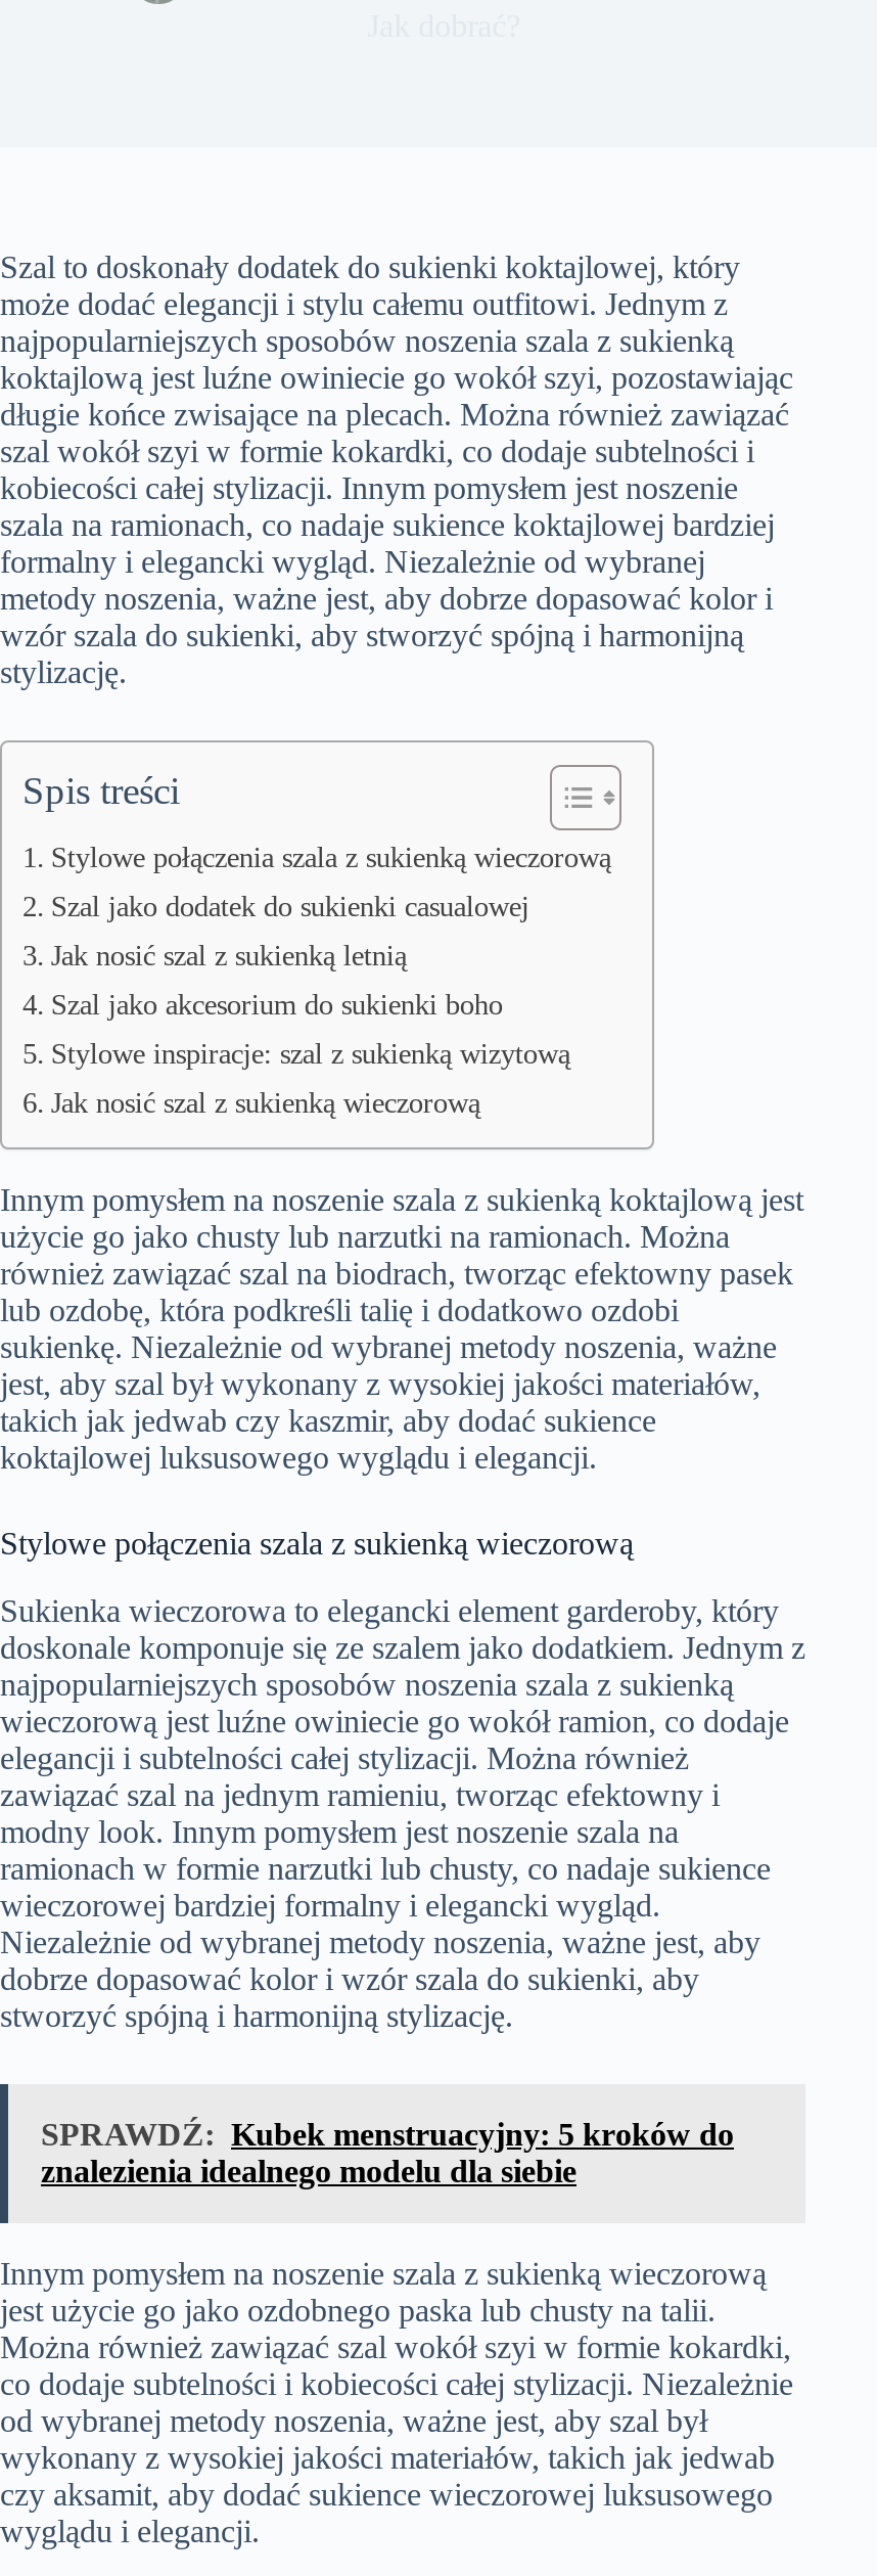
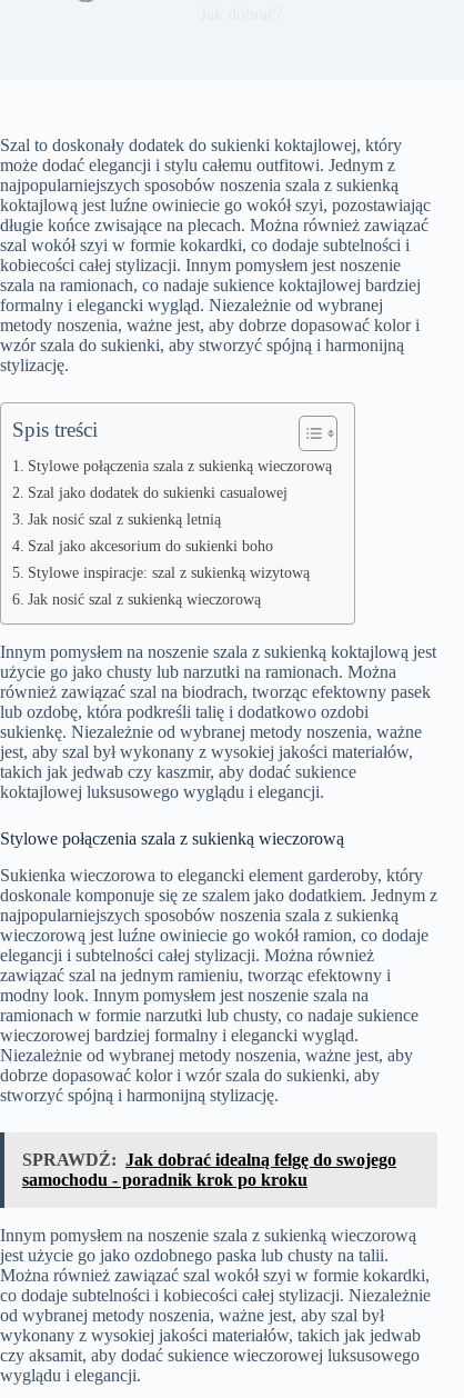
[41,2116,734,2188] SPRAWDŹ: Kubek menstruacyjny: 5 kroków do | znalezienia idealnego modelu dla siebie -> [22,1150,396,1189] SPRAWDŹ: Jak dobrać idealną felgę do swojego | samochodu - poradnik krok po kroku

